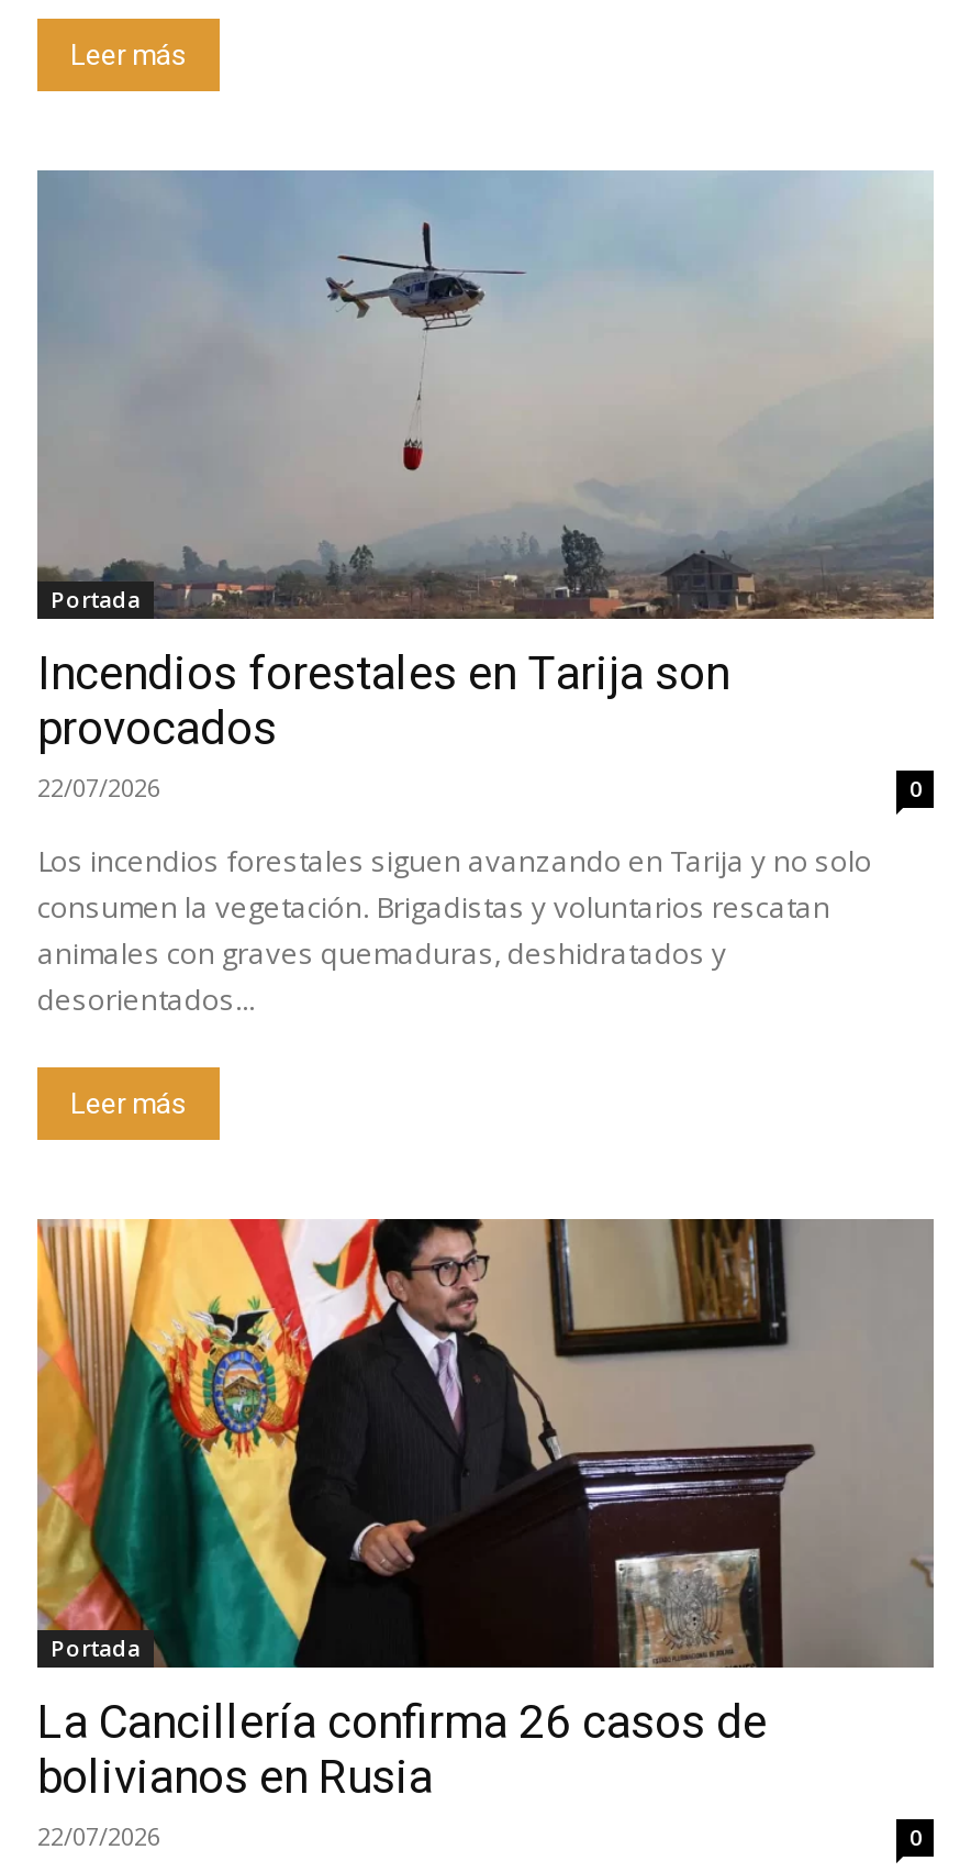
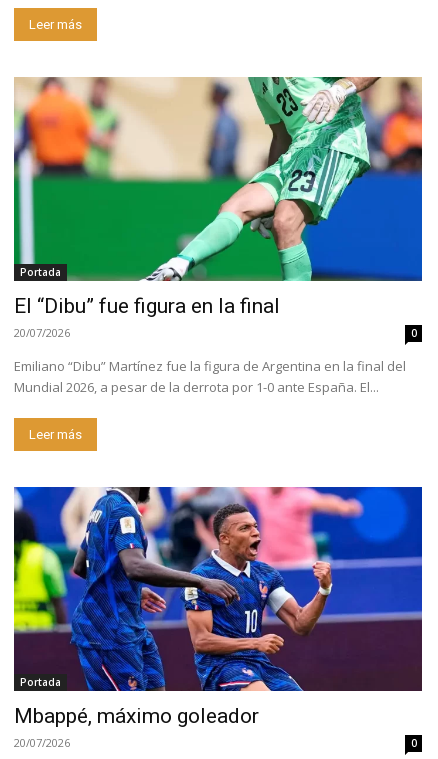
[35,168,936,804] [image] | Incendios forestales en Tarija son | provocados | 22/07/2026 -> [13,76,423,340] [image] | El “Dibu” fue figura en la final | 20/07/2026
[37,841,872,1019] Los incendios forestales siguen avanzando en Tarija y no solo | consumen la vegetación. Brigadistas y voluntarios rescatan | animales con graves quemaduras, deshidratados y | desorientados... -> [14,357,406,396] Emiliano “Dibu” Martínez fue la figura de Argentina en la final del | Mundial 2026, a pesar de la derrota por 1-0 ante España. El...
[35,1217,936,1852] [image] | La Cancillería confirma 26 casos de | bolivianos en Rusia | 22/07/2026 -> [13,486,423,750] [image] | Mbappé, máximo goleador | 20/07/2026

